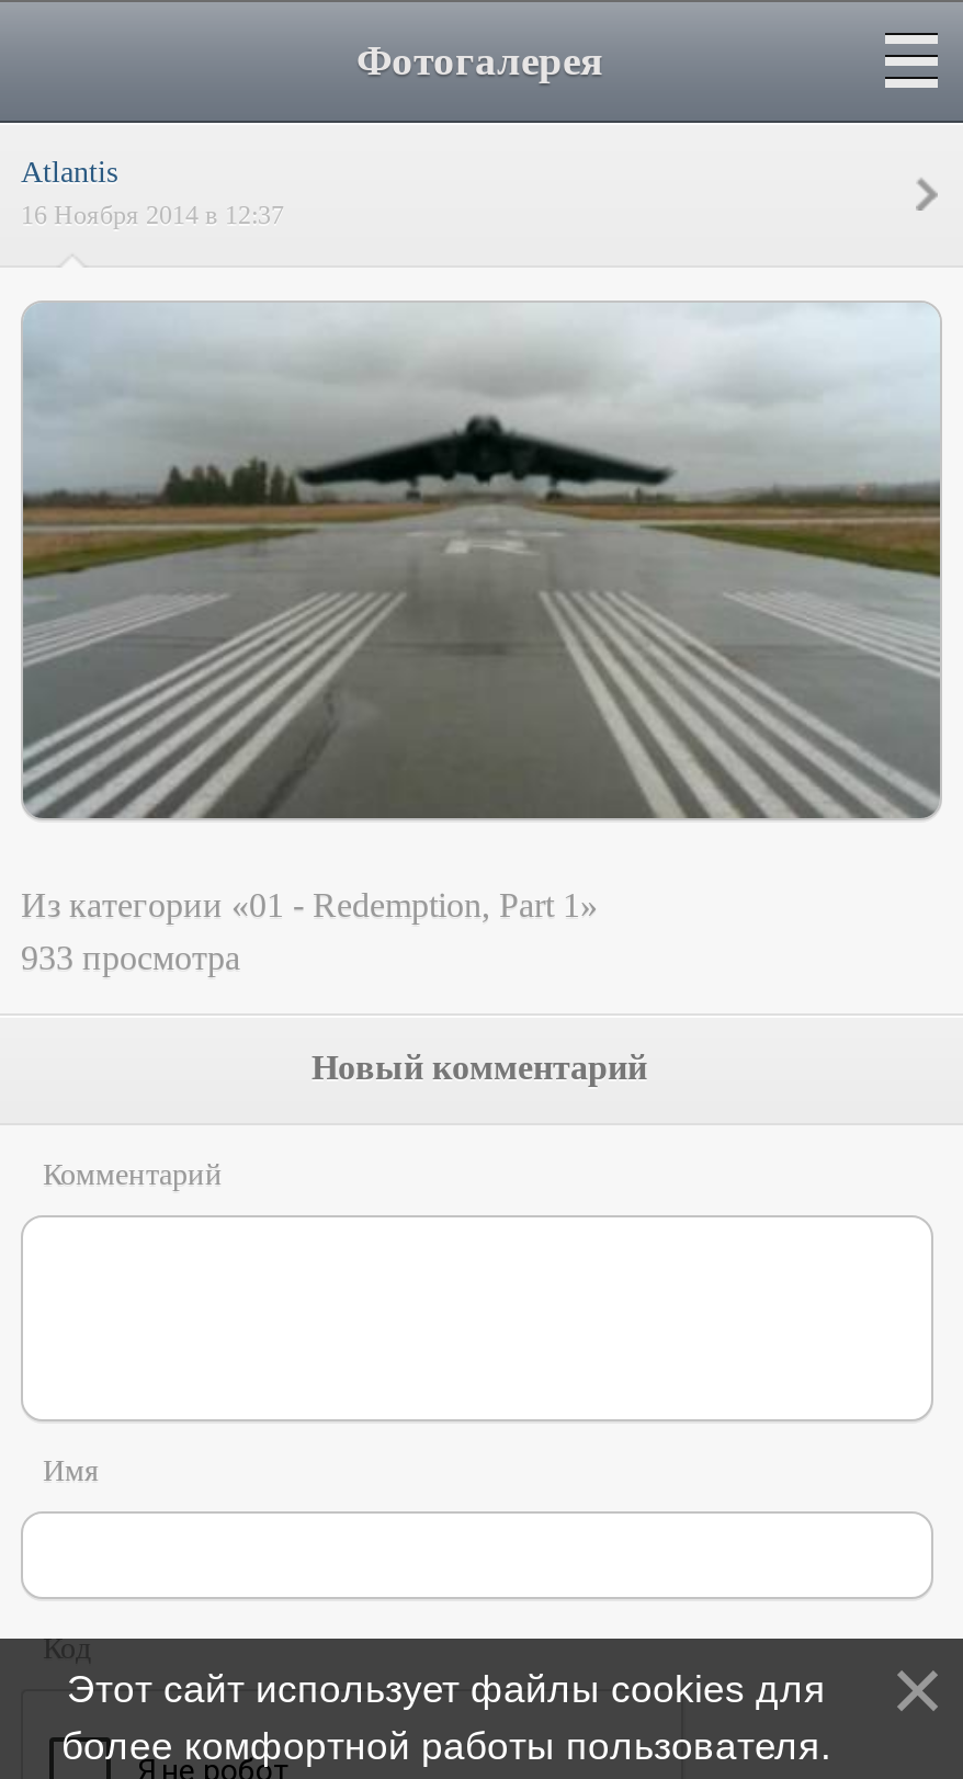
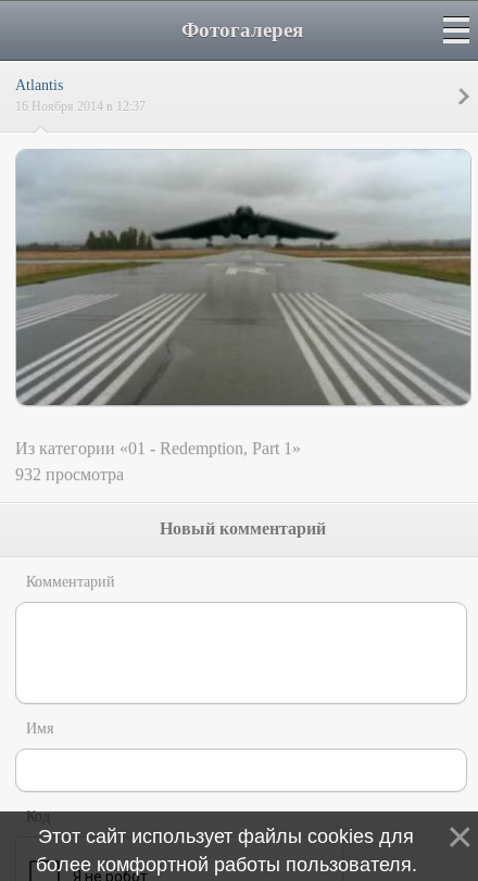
[21,938,240,975] 933 просмотра -> [15,465,124,483] 932 просмотра

